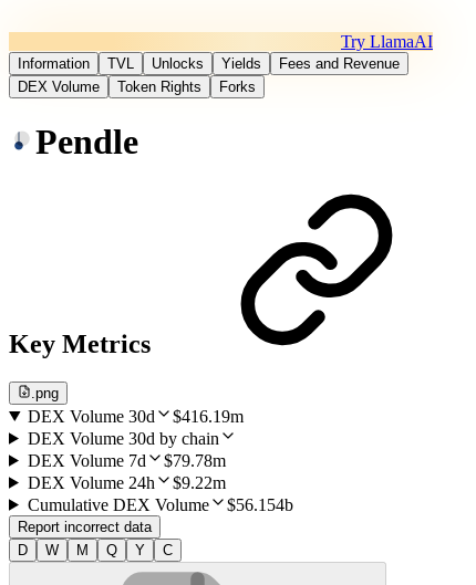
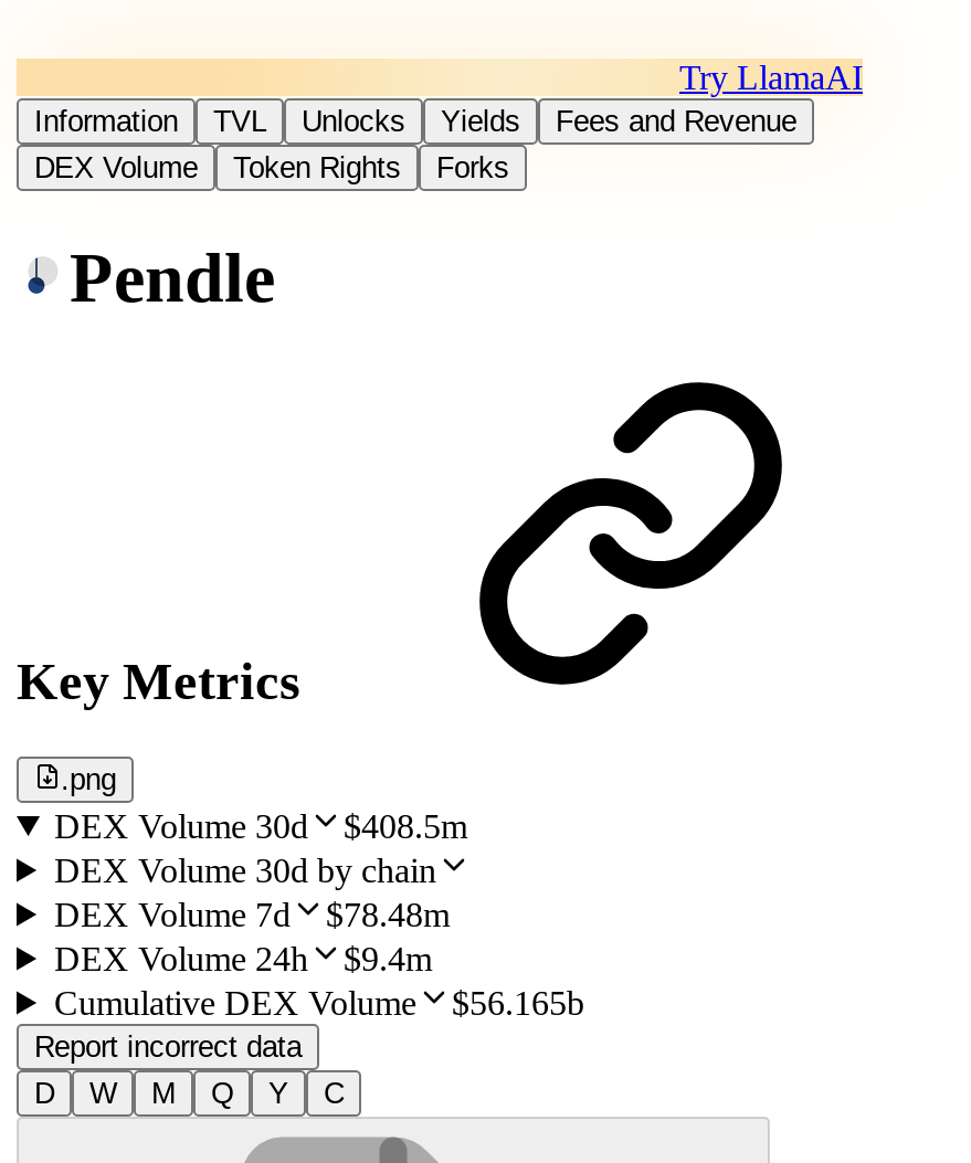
[28,407,243,426] DEX Volume 30d $416.19m -> [54,807,467,844] DEX Volume 30d $408.5m
[28,451,226,470] DEX Volume 7d $79.78m -> [54,895,449,933] DEX Volume 7d $78.48m
[28,473,226,492] DEX Volume 24h $9.22m -> [54,939,432,977] DEX Volume 24h $9.4m
[28,495,293,514] Cumulative DEX Volume $56.154b -> [54,984,584,1021] Cumulative DEX Volume $56.165b

